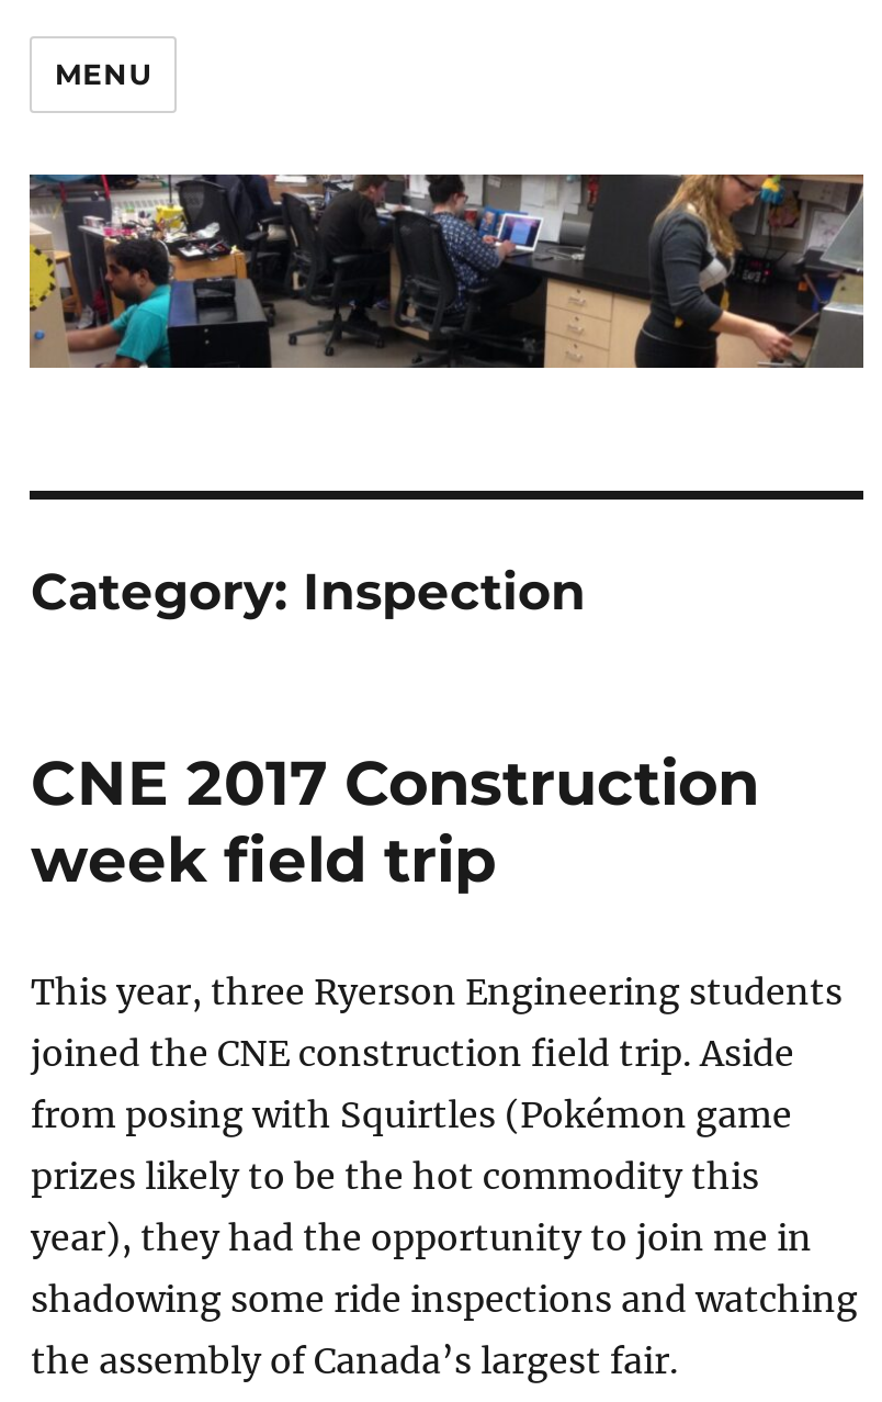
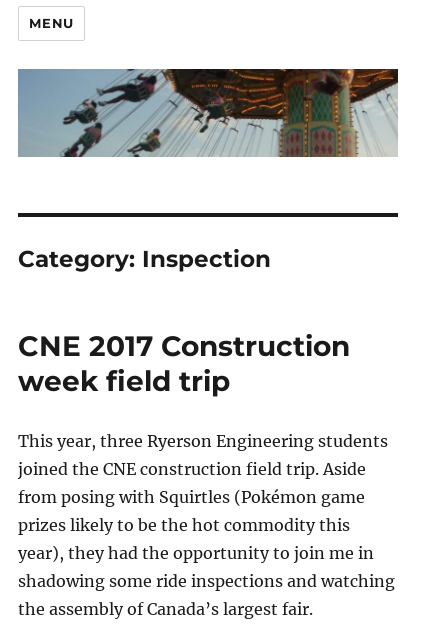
[27,172,863,368] [image] -> [17,68,398,158] [image]

